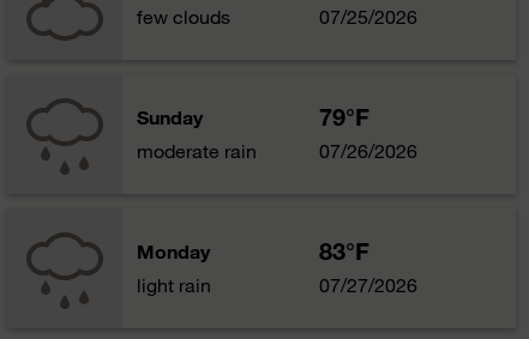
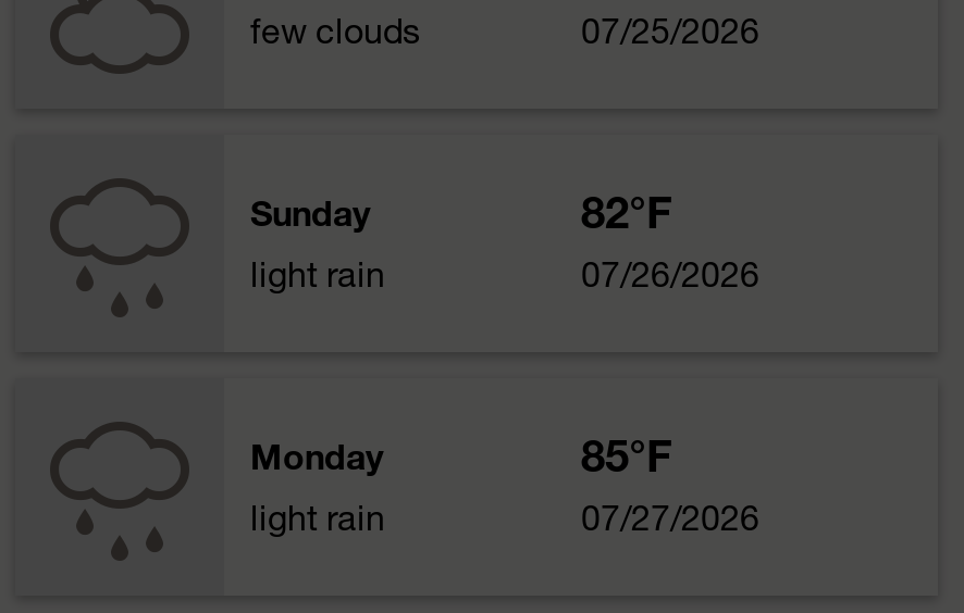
[319,103,369,130] 79°F -> [581,187,672,237] 82°F
[137,139,257,162] moderate rain -> [250,252,385,293] light rain
[319,237,369,265] 83°F -> [581,430,672,480] 85°F

